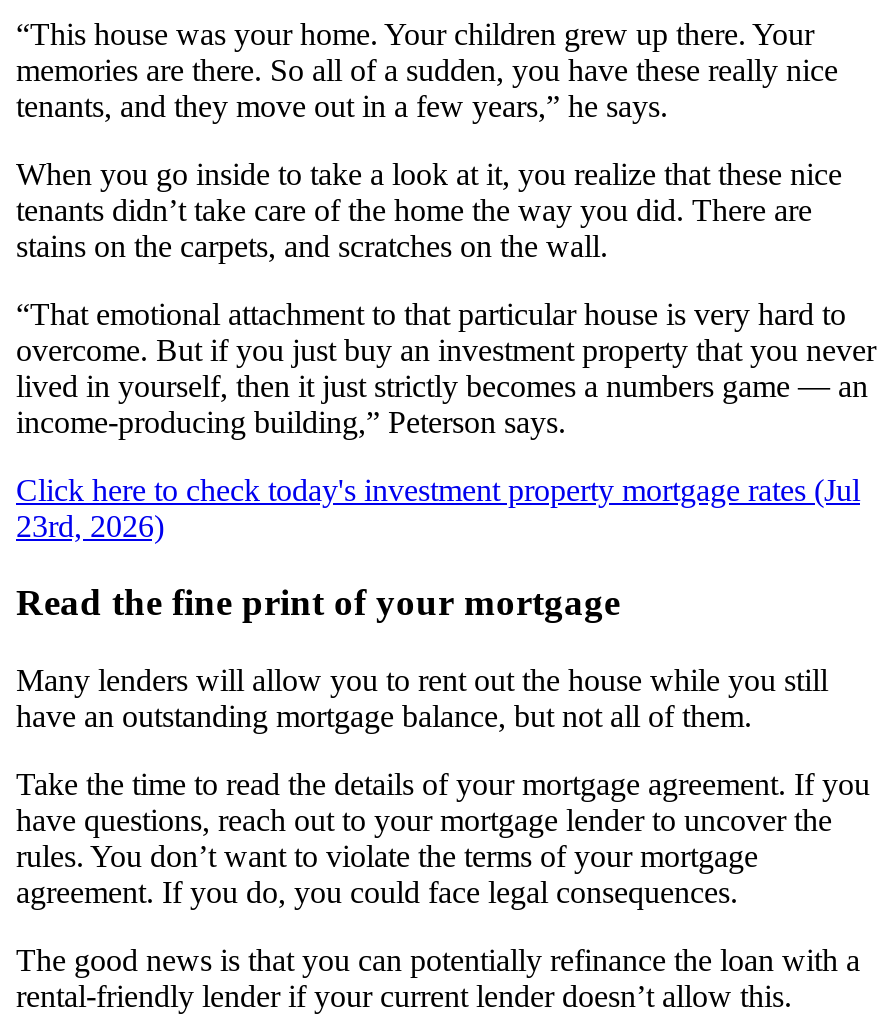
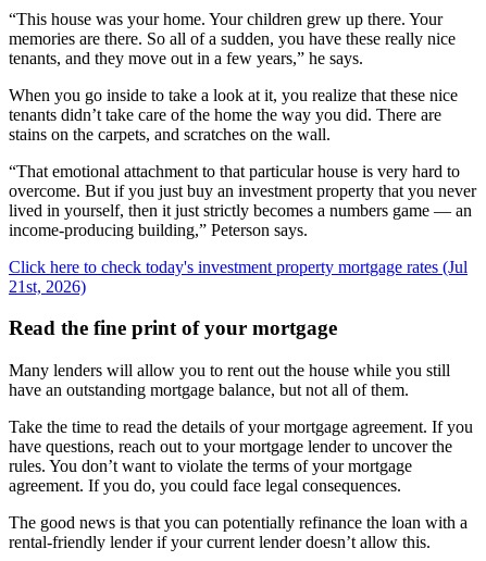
[16,508,164,542] 23rd, 2026) -> [9,277,86,295] 21st, 2026)

